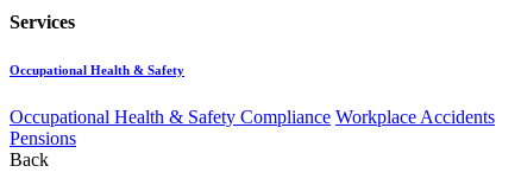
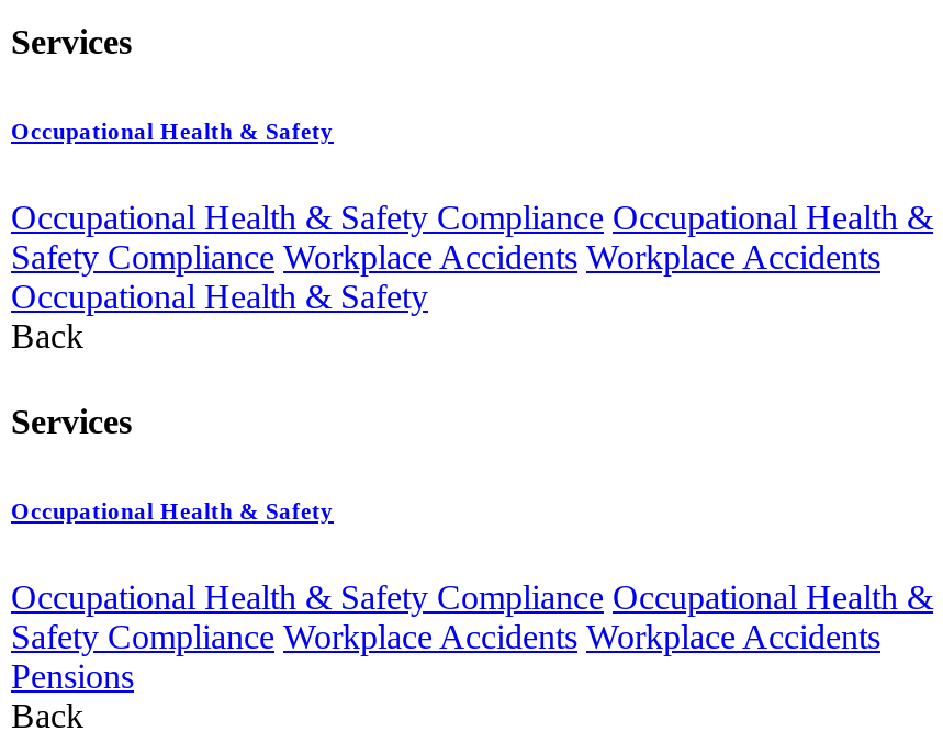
[10,106,495,126] Occupational Health & Safety Compliance Workplace Accidents -> [11,198,933,655] Occupational Health & Safety Compliance Occupational Health & | Safety Compliance Workplace Accidents Workplace Accidents | Occupational Health & Safety | Back | Services | Occupational Health & Safety | Occupational Health & Safety Compliance Occupational Health & | Safety Compliance Workplace Accidents Workplace Accidents

